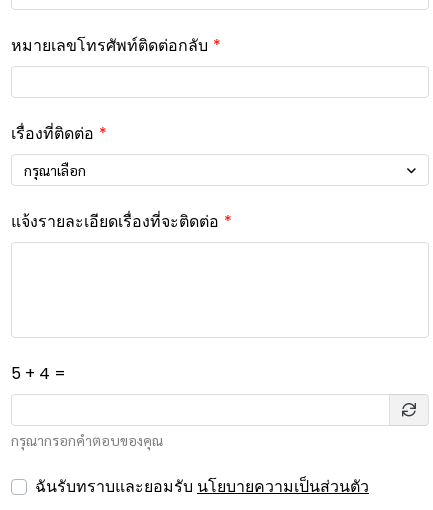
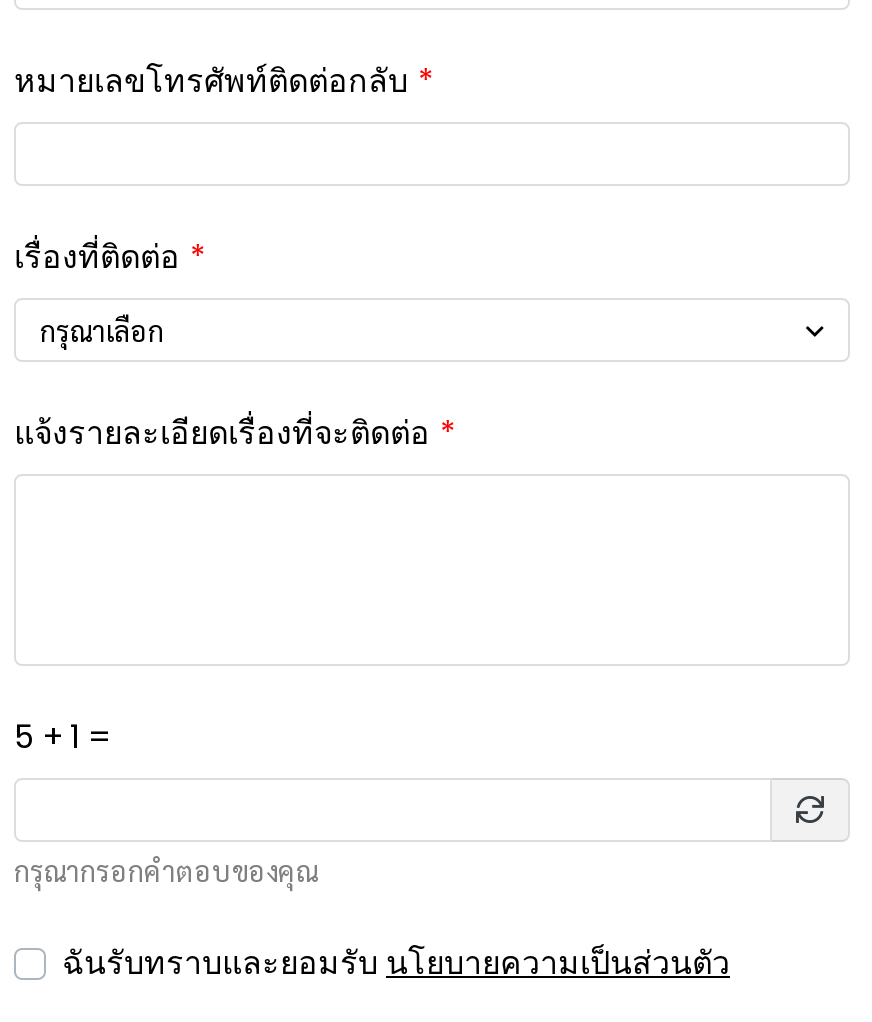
[11,362,66,385] 5 + 4 = -> [14,714,112,760] 5 + 1 =

